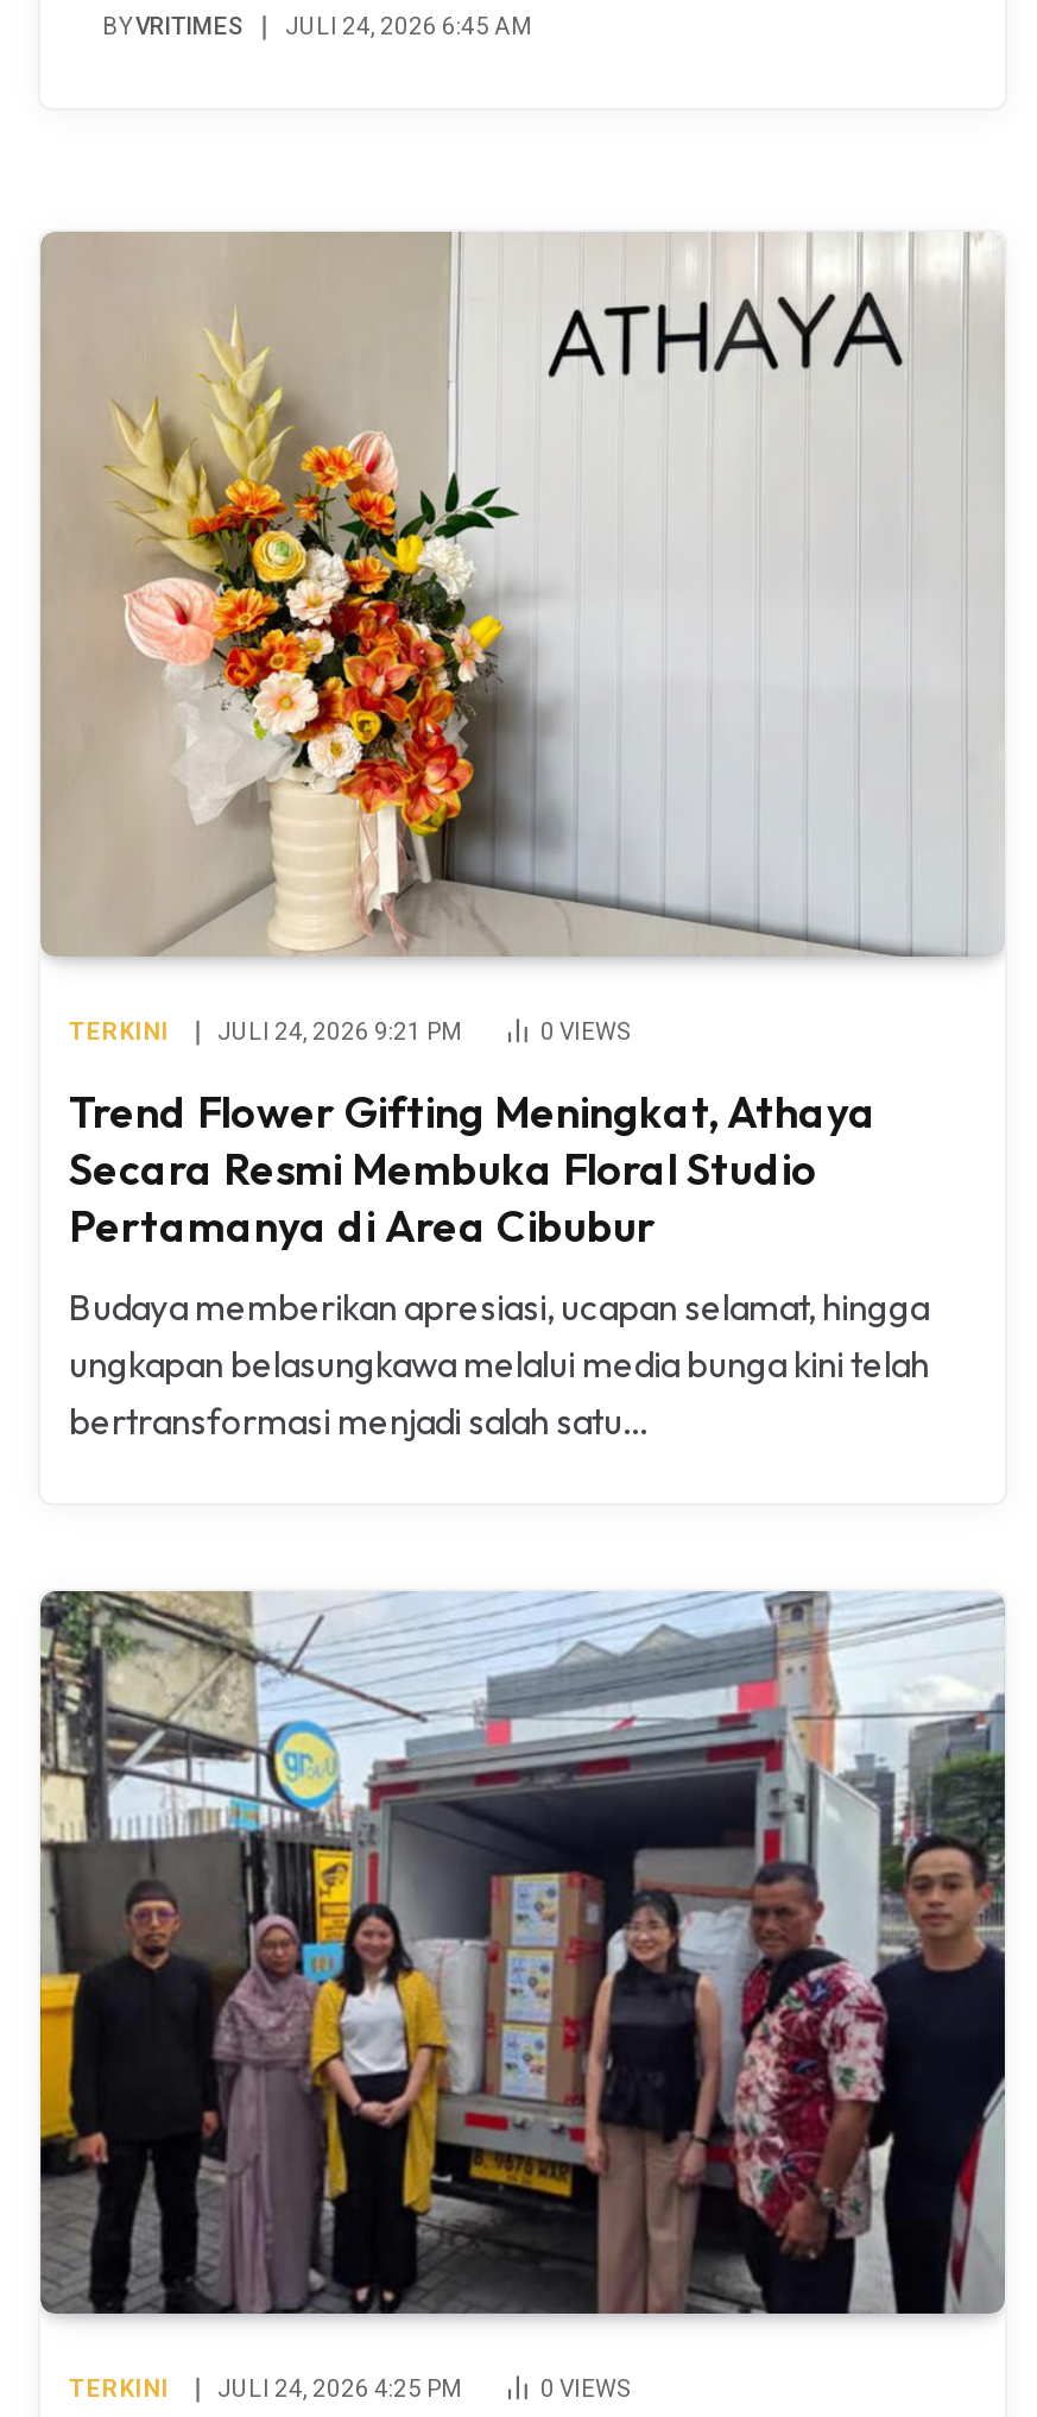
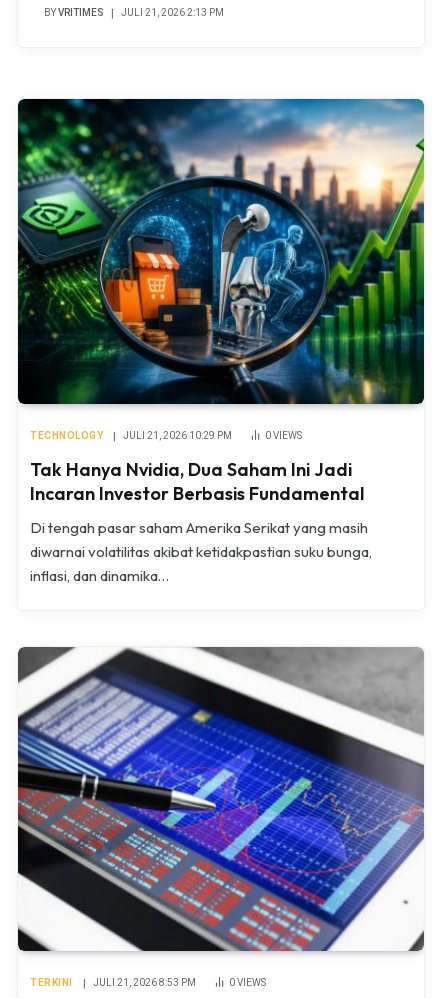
[102,13,532,39] BY VRITIMES JULI 24, 2026 6:45 AM -> [44,7,224,18] BY VRITIMES JULI 21, 2026 2:13 PM
[40,231,1005,1043] [image] | TERKINI | JULI 24, 2026 9:21 PM -> [17,98,425,441] [image] | TECHNOLOGY | JULI 21, 2026 10:29 PM
[69,1083,877,1252] Trend Flower Gifting Meningkat, Athaya | Secara Resmi Membuka Floral Studio | Pertamanya di Area Cibubur -> [30,458,364,505] Tak Hanya Nvidia, Dua Saham Ini Jadi | Incaran Investor Berbasis Fundamental
[69,1283,929,1442] Budaya memberikan apresiasi, ucapan selamat, hingga | ungkapan belasungkawa melalui media bunga kini telah | bertransformasi menjadi salah satu… -> [30,518,372,585] Di tengah pasar saham Amerika Serikat yang masih | diwarnai volatilitas akibat ketidakpastian suku bunga, | inflasi, dan dinamika…
[38,1590,1007,2401] [image] | TERKINI JULI 24, 2026 4:25 PM -> [17,646,425,988] [image] | TERKINI JULI 21, 2026 8:53 PM

